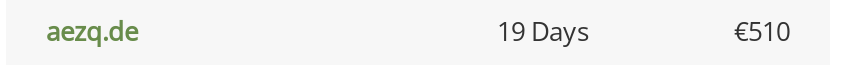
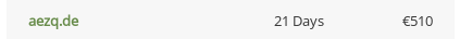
[497,12,589,48] 19 Days -> [273,10,324,30] 21 Days

